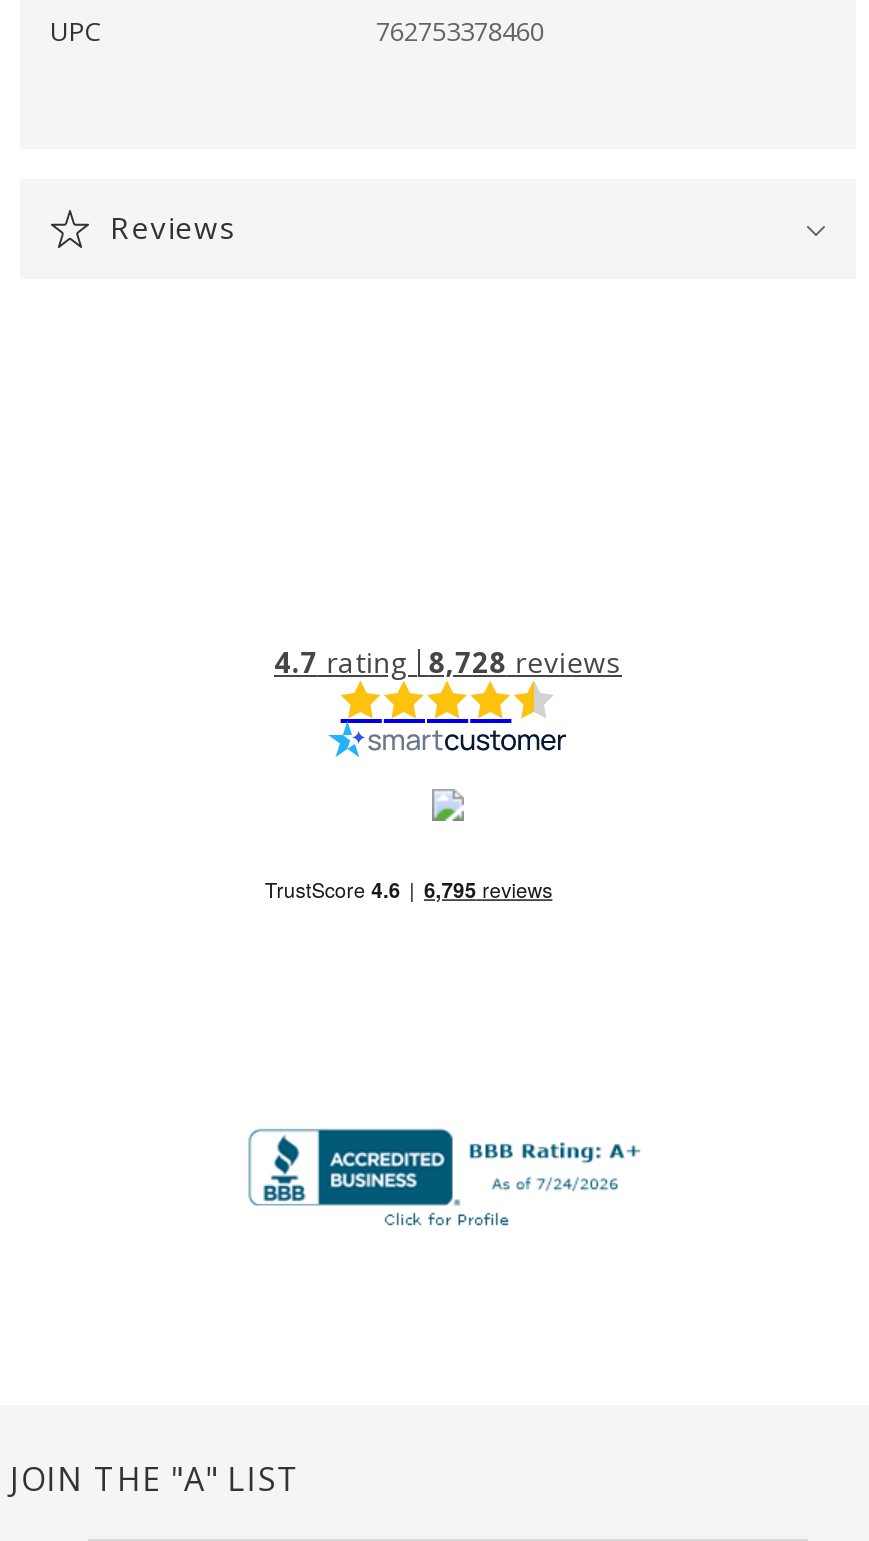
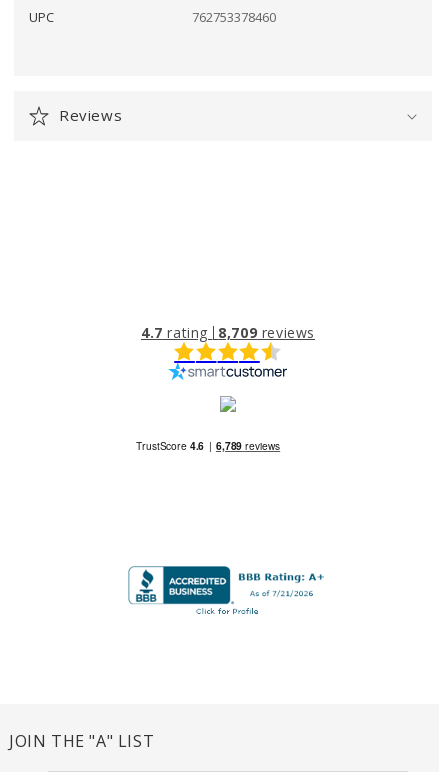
[274,643,622,681] 4.7 rating 8,728 reviews -> [141,323,315,342] 4.7 rating 8,709 reviews

